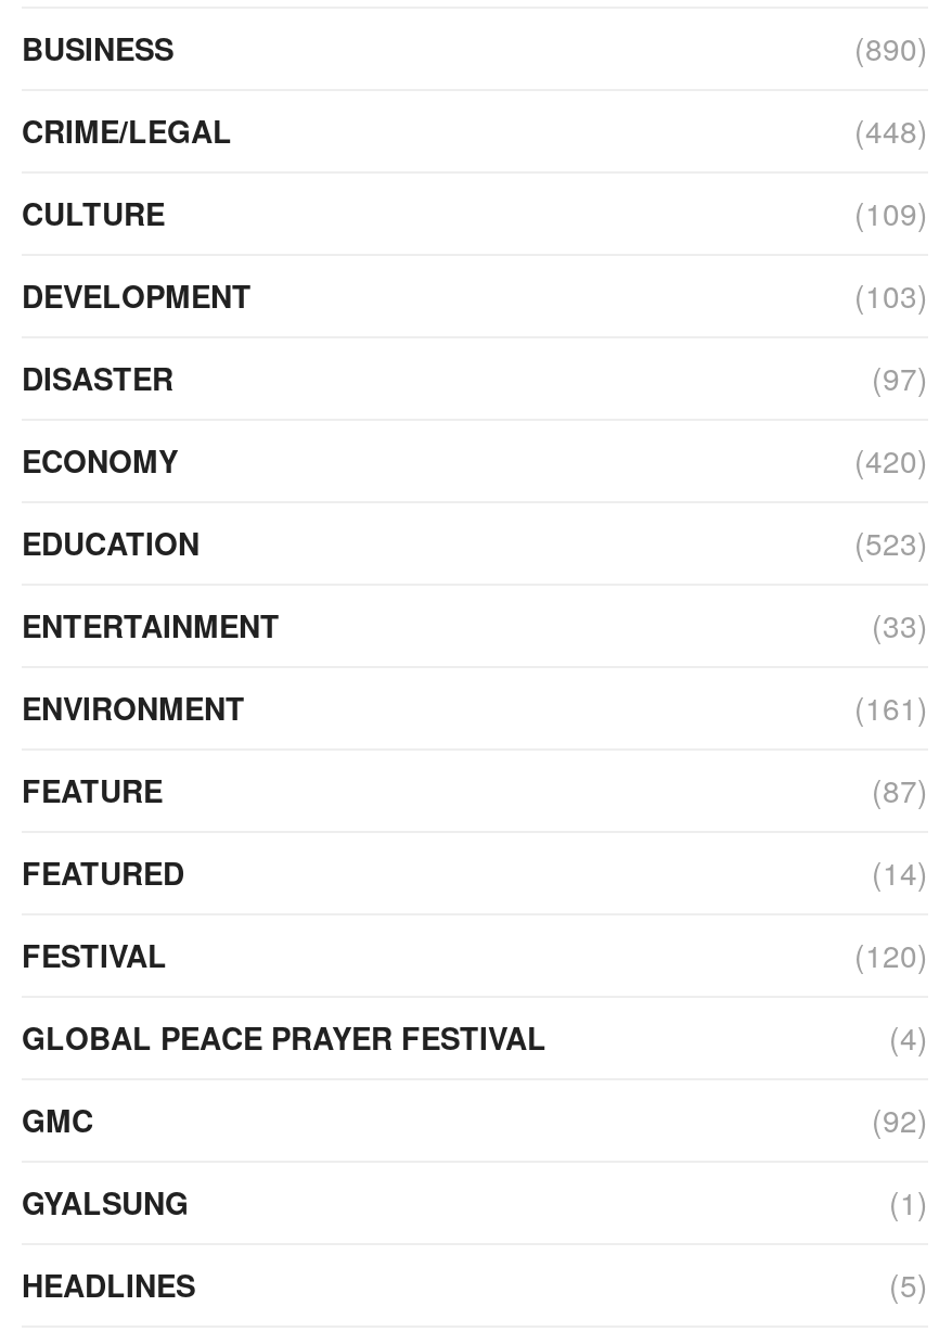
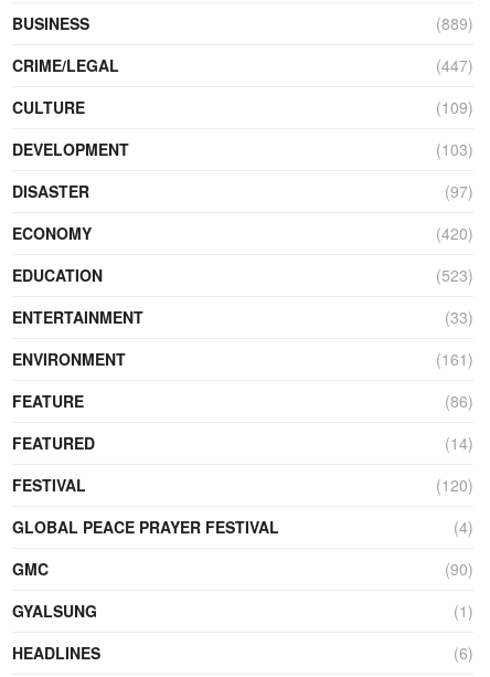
[854,26,928,69] (890) -> [436,12,473,34] (889)
[854,108,928,152] (448) -> [436,54,473,76] (447)
[872,768,928,811] (87) -> [445,390,473,412] (86)
[872,1098,928,1141] (92) -> [445,558,473,580] (90)
[889,1263,928,1306] (5) -> [454,642,473,664] (6)

